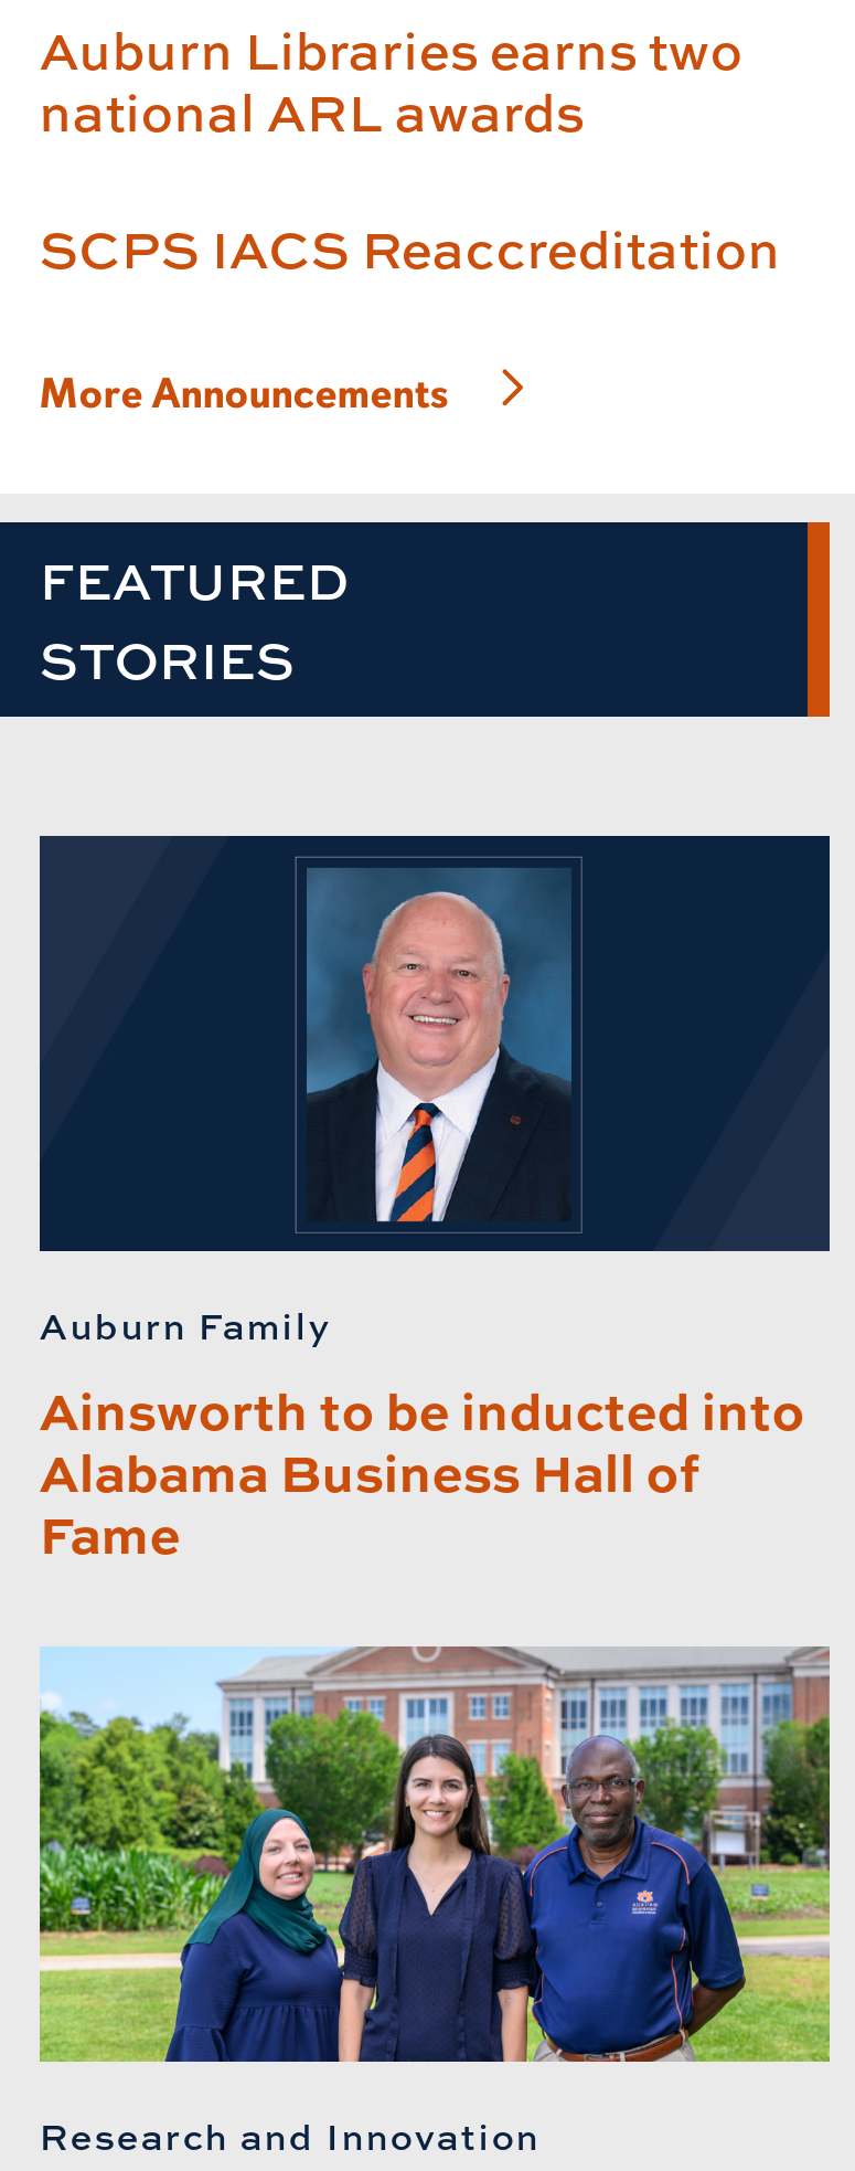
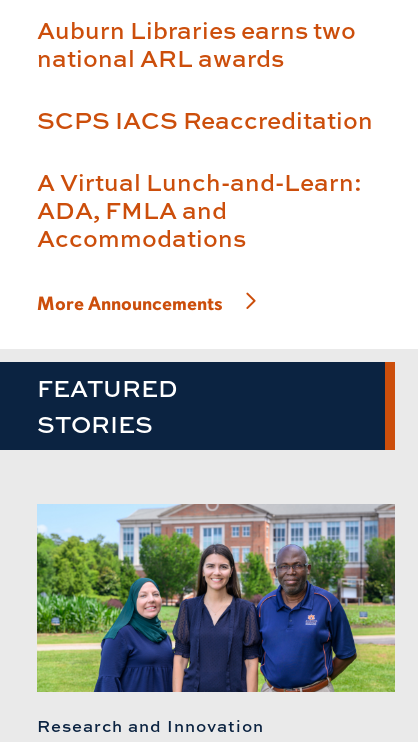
none -> [37,165,362,254] A Virtual Lunch-and-Learn: | ADA, FMLA and | Accommodations
moved [39,368,450,695] -> [37,292,223,440]: More Announcements | FEATURED | STORIES
[38,834,832,1569] [image] | Auburn Family | Ainsworth to be inducted into | Alabama Business Hall of | Fame -> none

